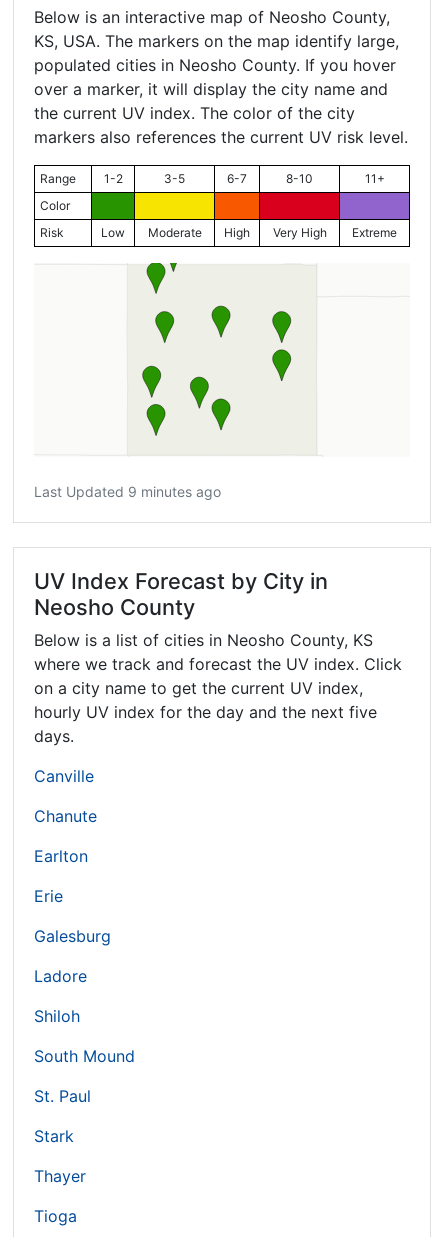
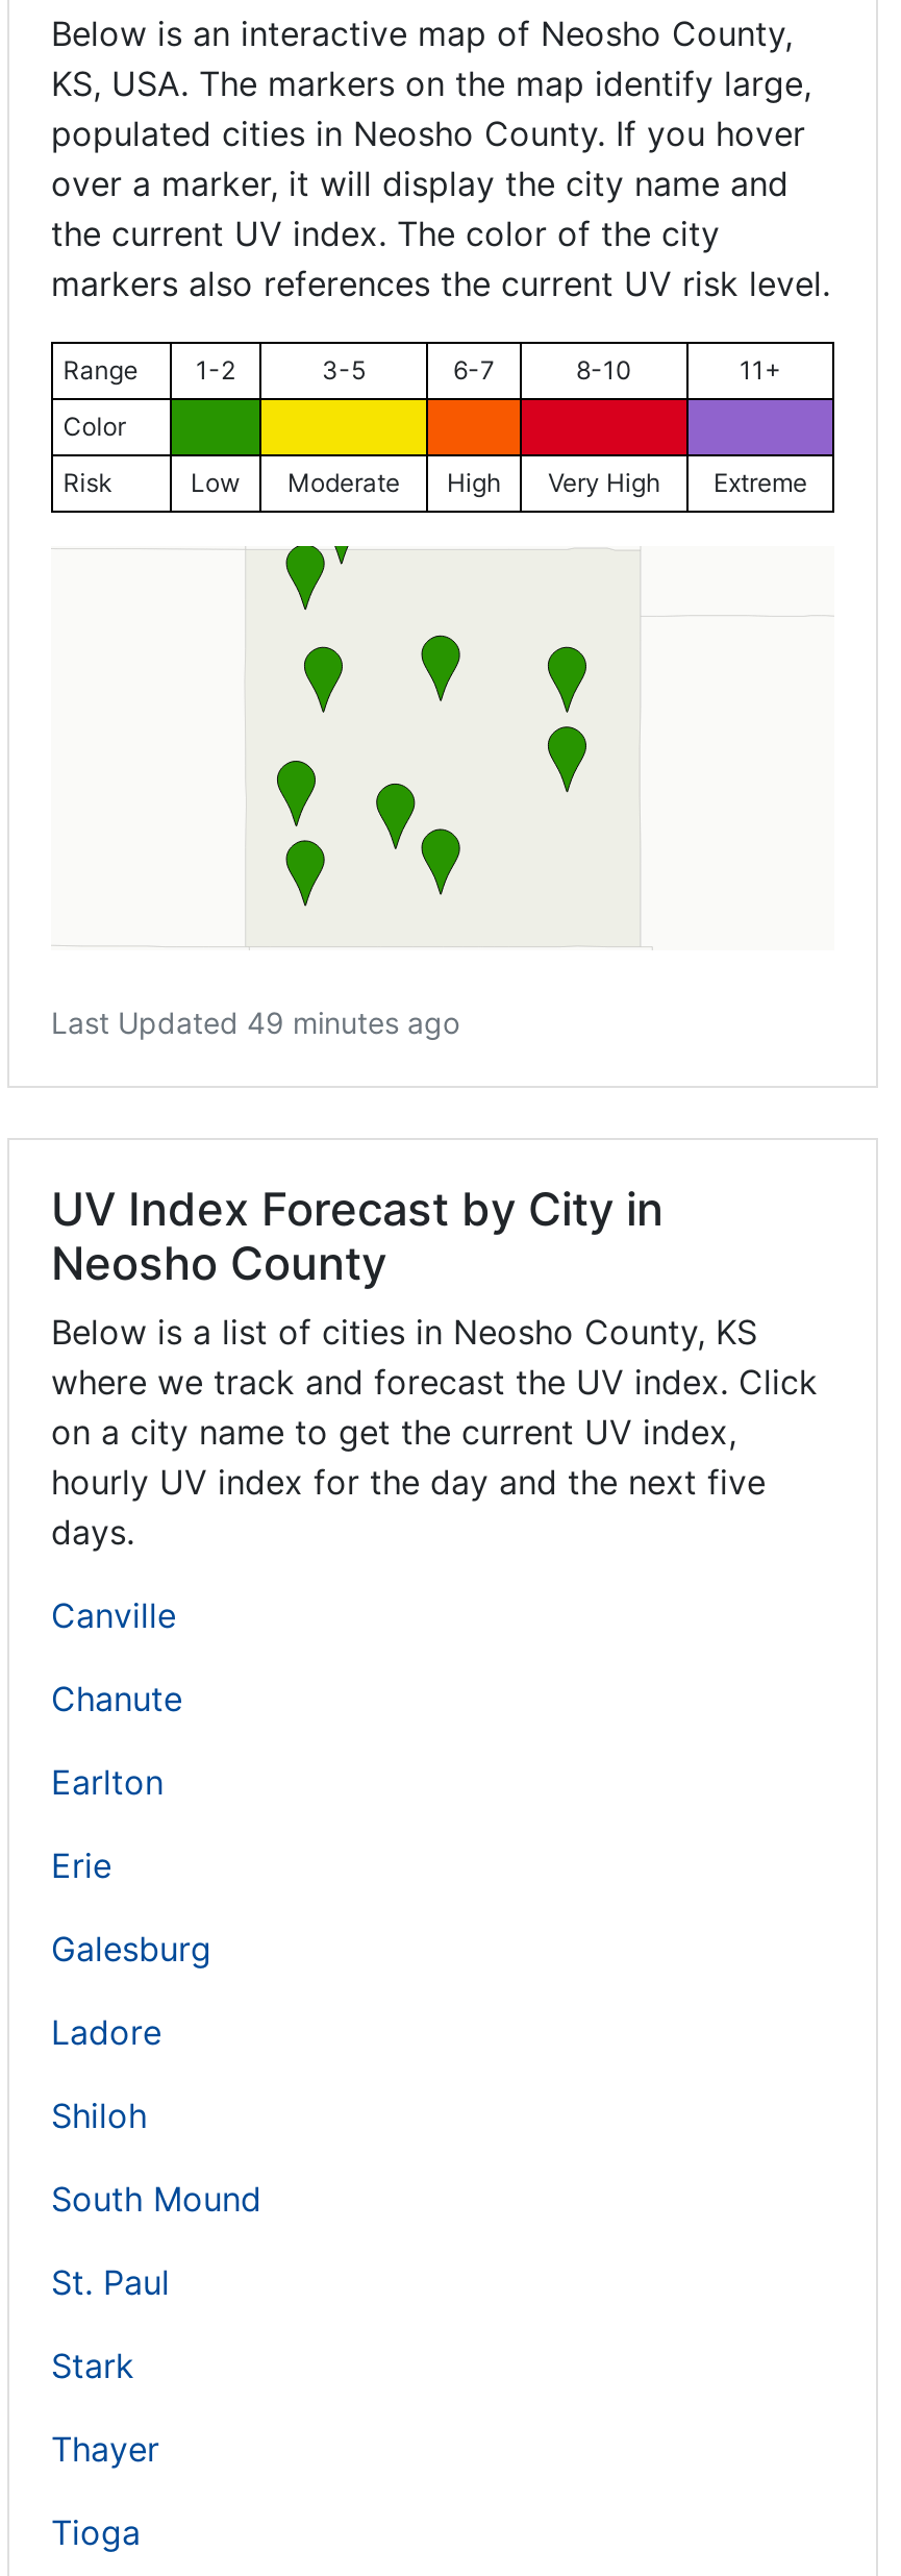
[34,483,221,500] Last Updated 9 minutes ago -> [51,1005,459,1040] Last Updated 49 minutes ago

